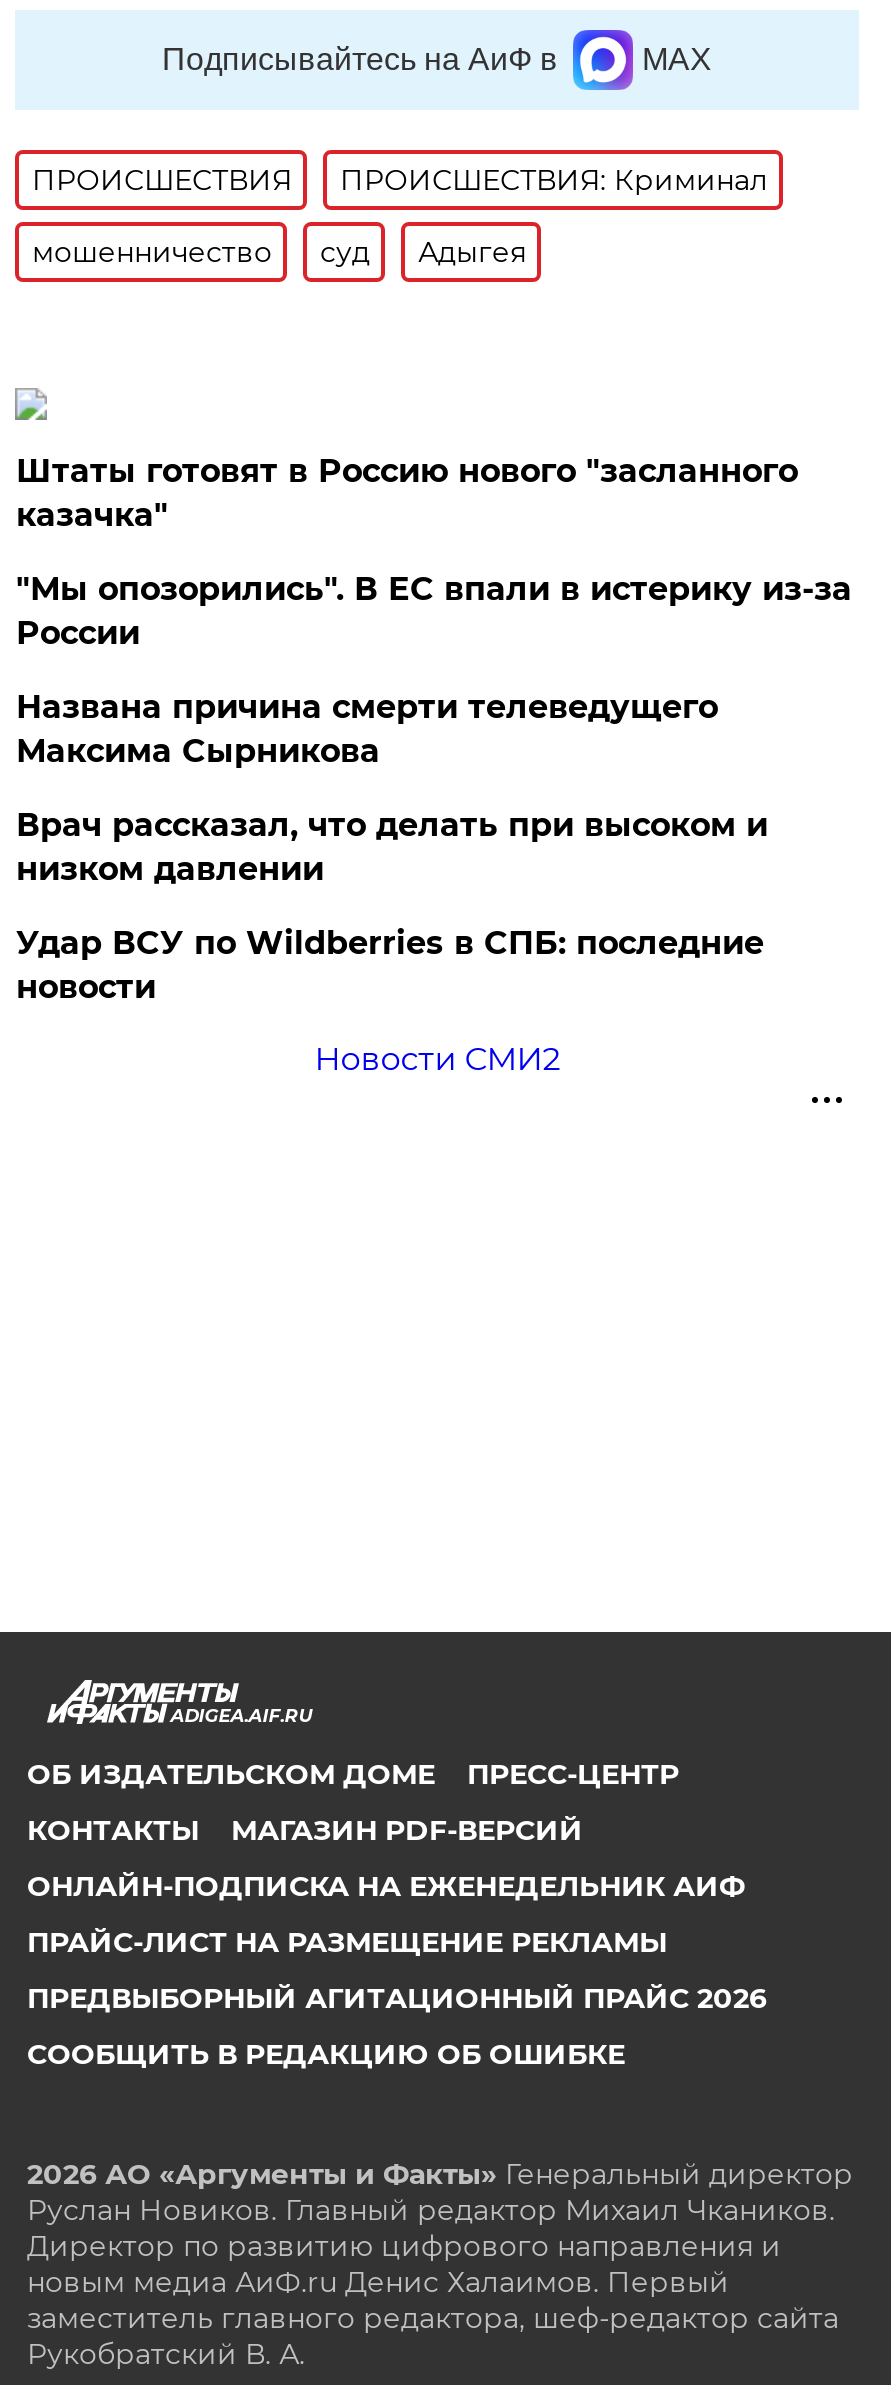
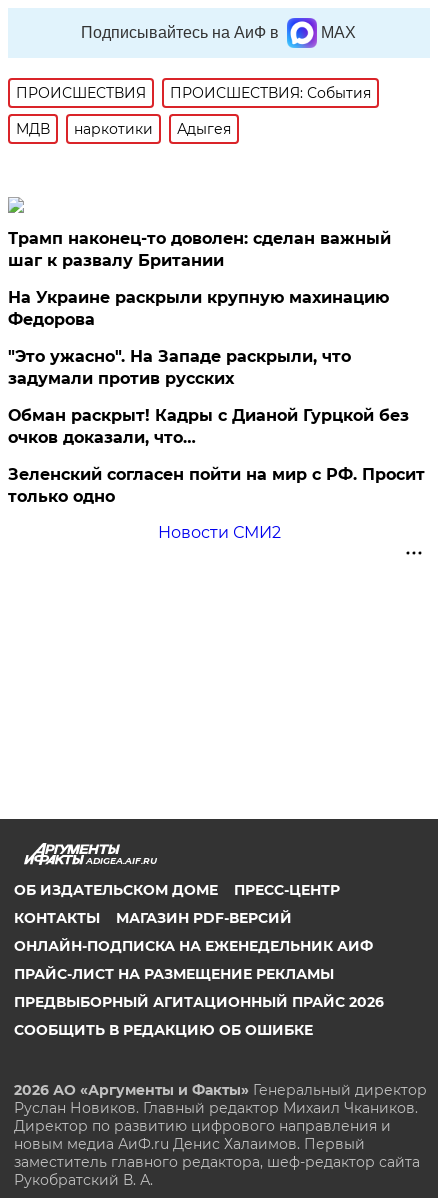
[340,162,768,198] ПРОИСШЕСТВИЯ: Криминал -> [170,84,371,102] ПРОИСШЕСТВИЯ: События
[32,234,370,270] мошенничество | суд -> [16,120,153,138] МДВ | наркотики
[16,452,798,534] Штаты готовят в Россию нового "засланного | казачка" -> [8,229,391,270] Трамп наконец-то доволен: сделан важный | шаг к развалу Британии
[16,570,852,652] "Мы опозорились". В ЕС впали в истерику из-за | России -> [8,288,389,329] На Украине раскрыли крупную махинацию | Федорова
[16,688,718,770] Названа причина смерти телеведущего | Максима Сырникова -> [8,347,351,388] "Это ужасно". На Западе раскрыли, что | задумали против русских
[16,806,768,888] Врач рассказал, что делать при высоком и | низком давлении -> [8,406,409,447] Обман раскрыт! Кадры с Дианой Гурцкой без | очков доказали, что…
[16,924,764,1006] Удар ВСУ по Wildberries в СПБ: последние | новости -> [8,465,425,506] Зеленский согласен пойти на мир с РФ. Просит | только одно

